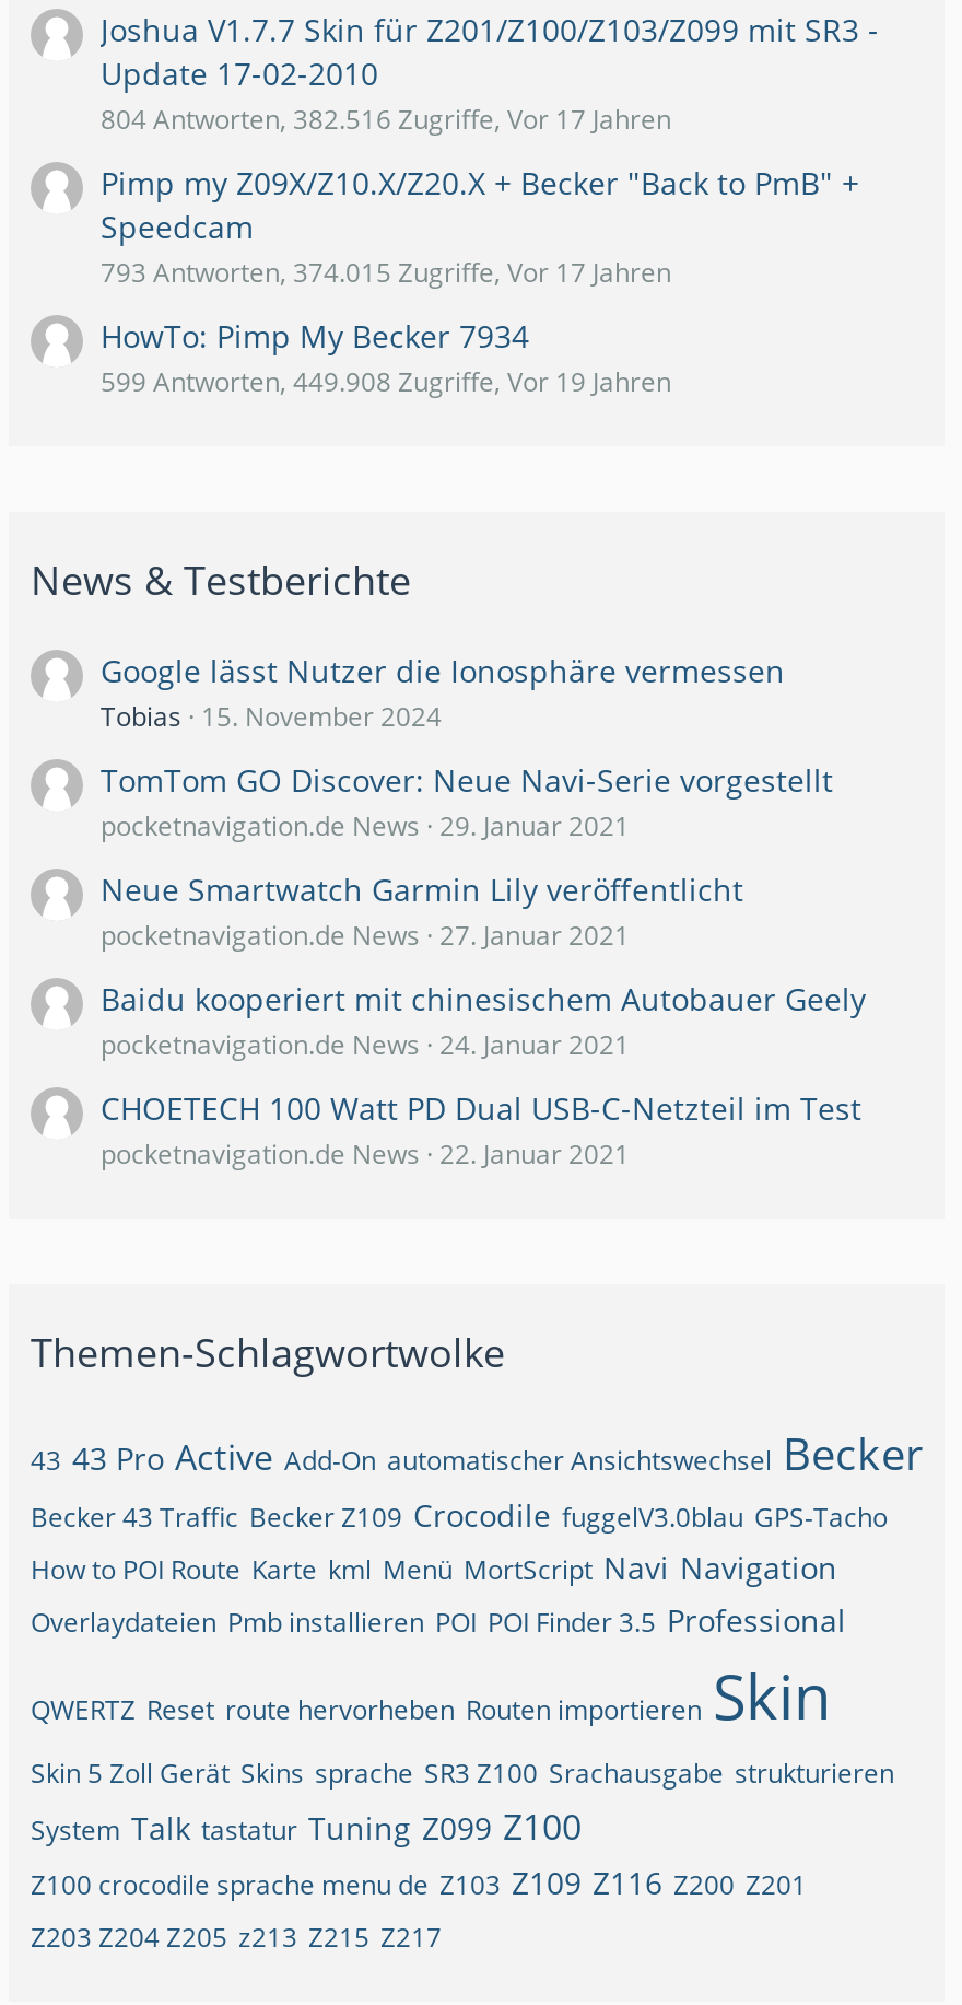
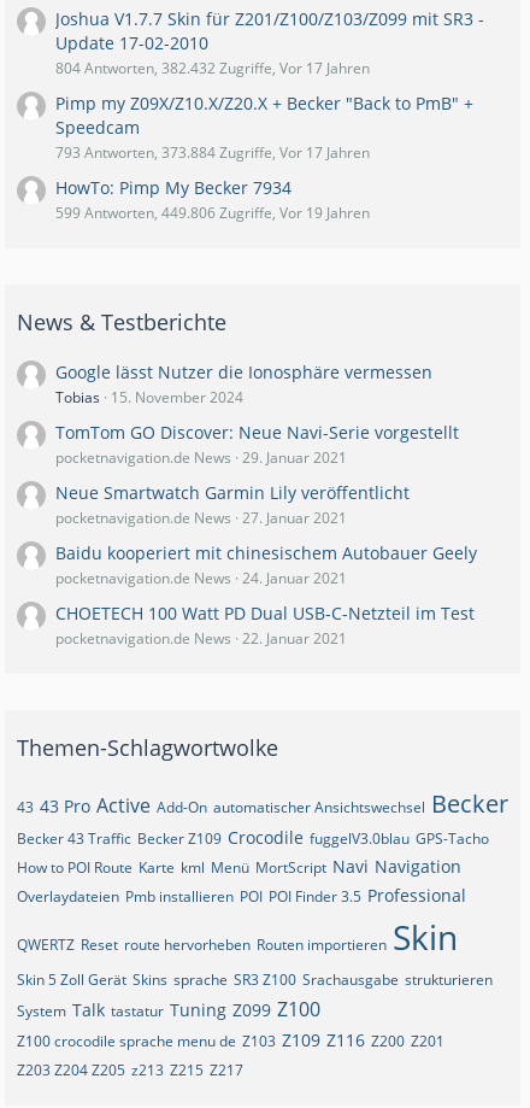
[101,101,671,138] 804 Antworten, 382.516 Zugriffe, Vor 17 Jahren -> [55,58,370,78] 804 Antworten, 382.432 Zugriffe, Vor 17 Jahren
[101,254,671,291] 793 Antworten, 374.015 Zugriffe, Vor 17 Jahren -> [55,142,370,163] 793 Antworten, 373.884 Zugriffe, Vor 17 Jahren
[101,363,671,401] 599 Antworten, 449.908 Zugriffe, Vor 19 Jahren -> [55,203,370,223] 599 Antworten, 449.806 Zugriffe, Vor 19 Jahren

